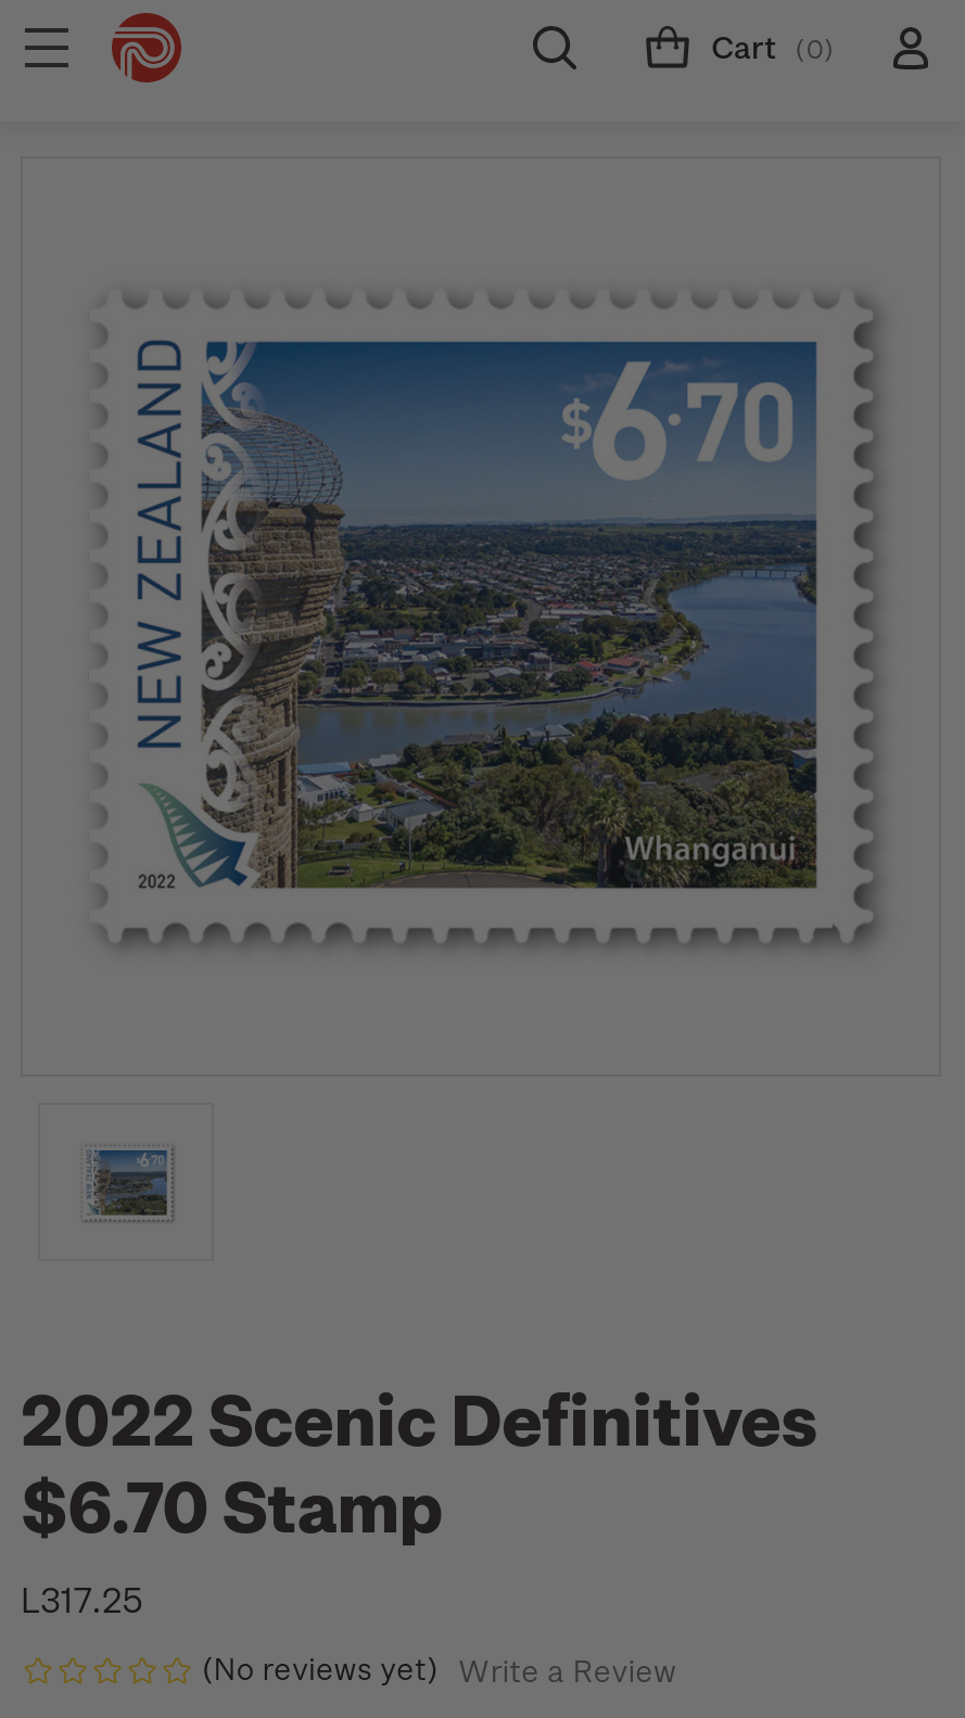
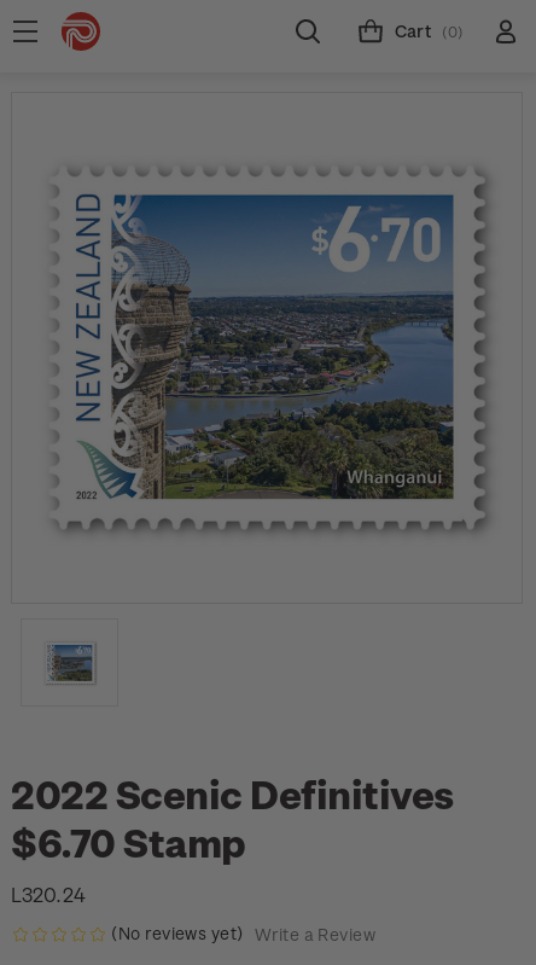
[21,1578,144,1619] L317.25 -> [11,883,85,906] L320.24

